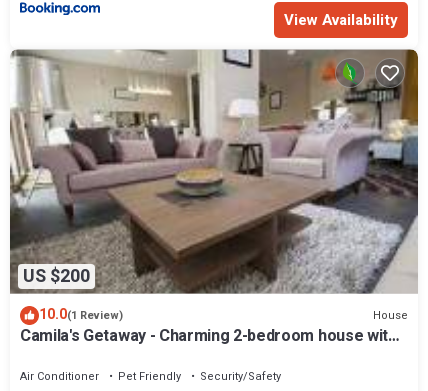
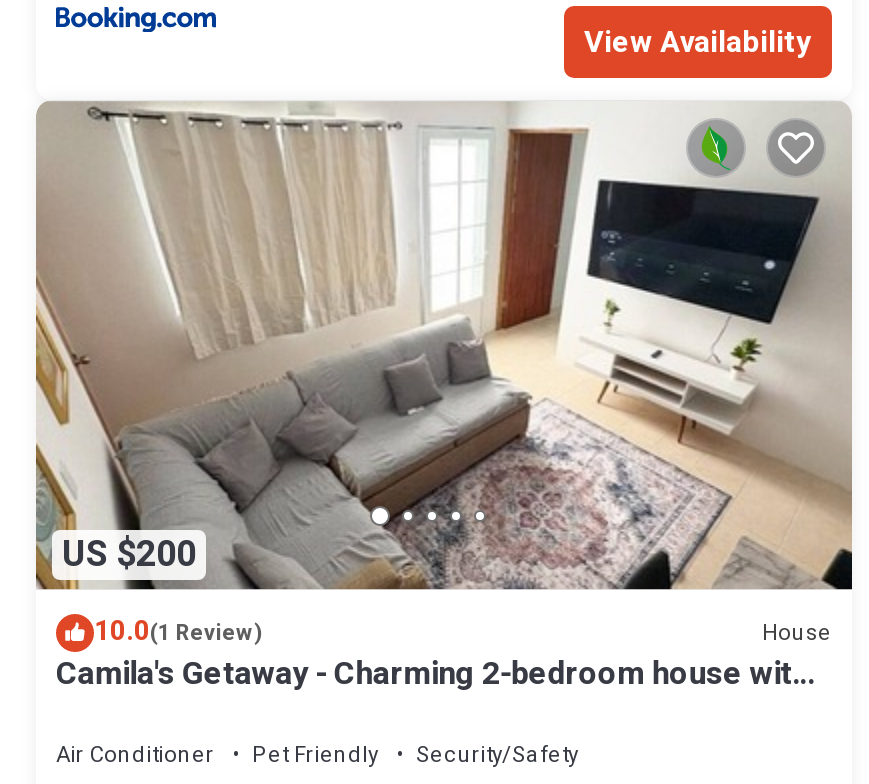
[9,49,419,294] [image] -> [34,102,854,590] [image]

